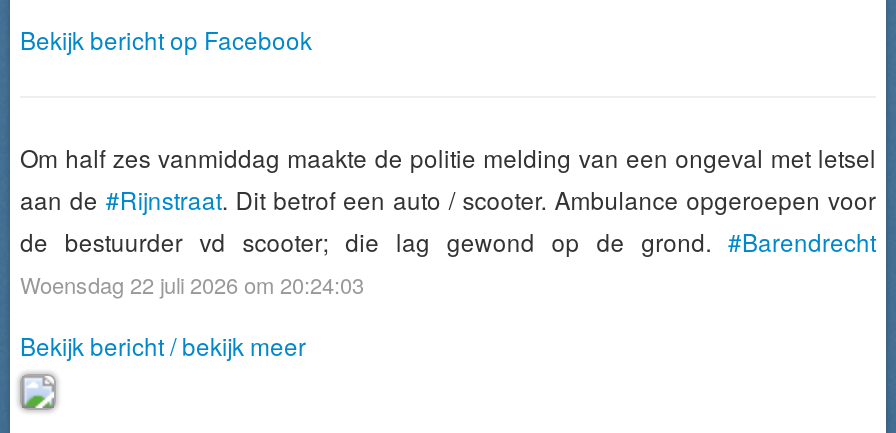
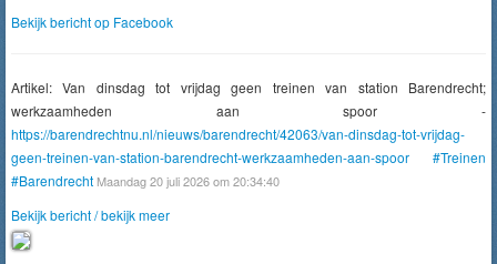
[20,140,876,300] Om half zes vanmiddag maakte de politie melding van een ongeval met letsel | aan de #Rijnstraat. Dit betrof een auto / scooter. Ambulance opgeroepen voor | de bestuurder vd scooter; die lag gewond op de grond. #Barendrecht | Woensdag 22 juli 2026 om 20:24:03 -> [11,78,486,190] Artikel: Van dinsdag tot vrijdag geen treinen van station Barendrecht; | werkzaamheden aan spoor - | https://barendrechtnu.nl/nieuws/barendrecht/42063/van-dinsdag-tot-vrijdag- | geen-treinen-van-station-barendrecht-werkzaamheden-aan-spoor | #Treinen | #Barendrecht Maandag 20 juli 2026 om 20:34:40

